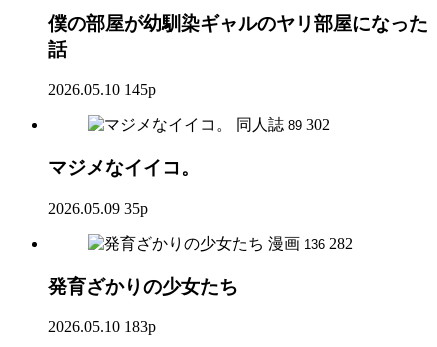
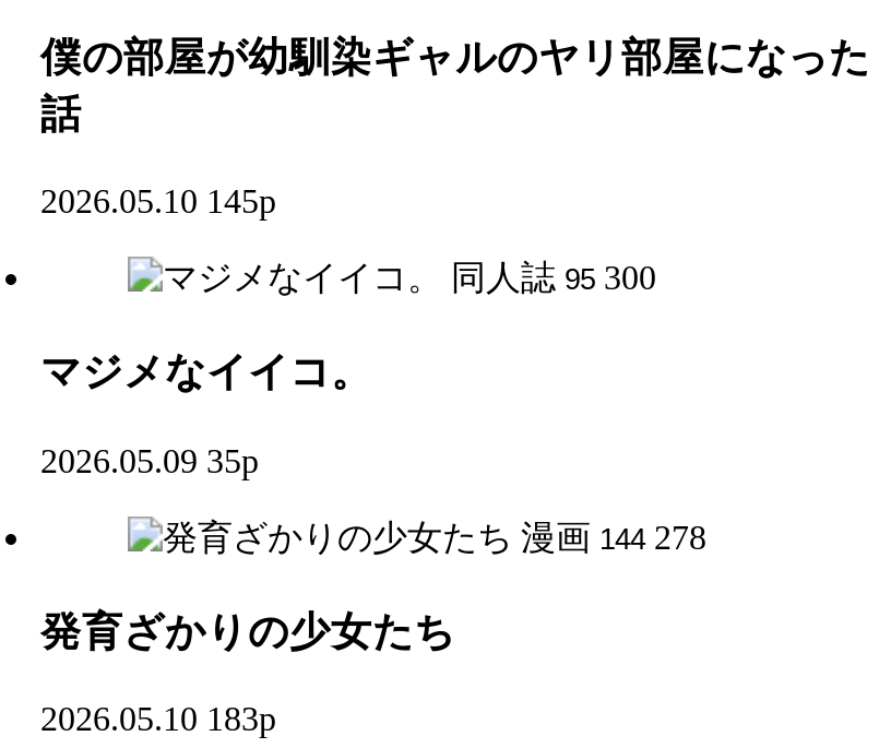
[236,116,330,133] 同人誌 89 302 -> [451,260,656,297] 同人誌 95 300
[268,235,353,252] 漫画 136 282 -> [521,518,706,555] 漫画 144 278

